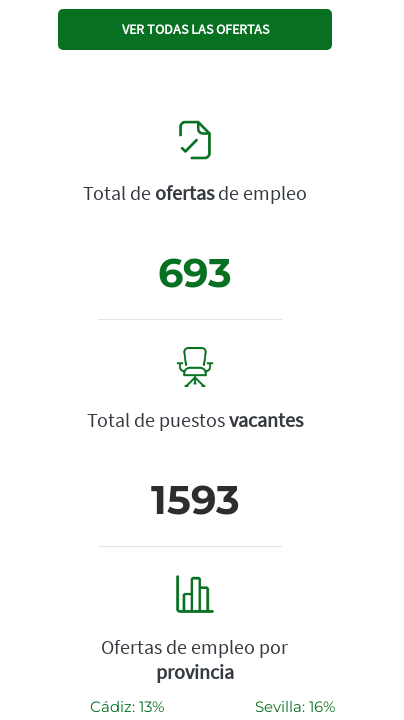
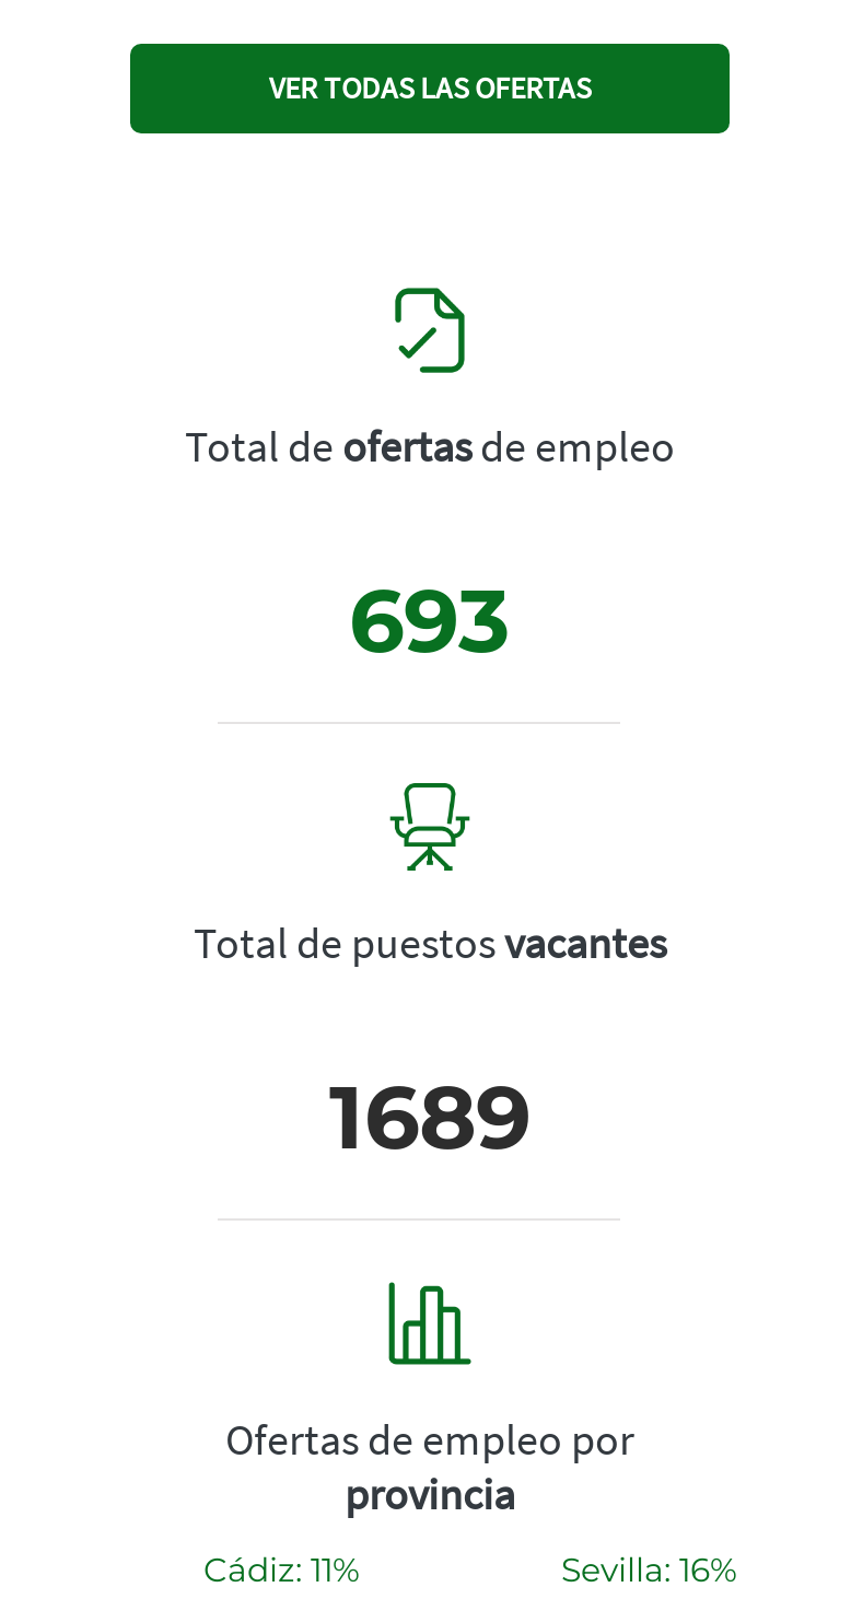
[150,475,239,524] 1593 -> [329,1064,531,1171] 1689
[90,697,164,716] Cádiz: 13% -> [203,1549,359,1591] Cádiz: 11%

